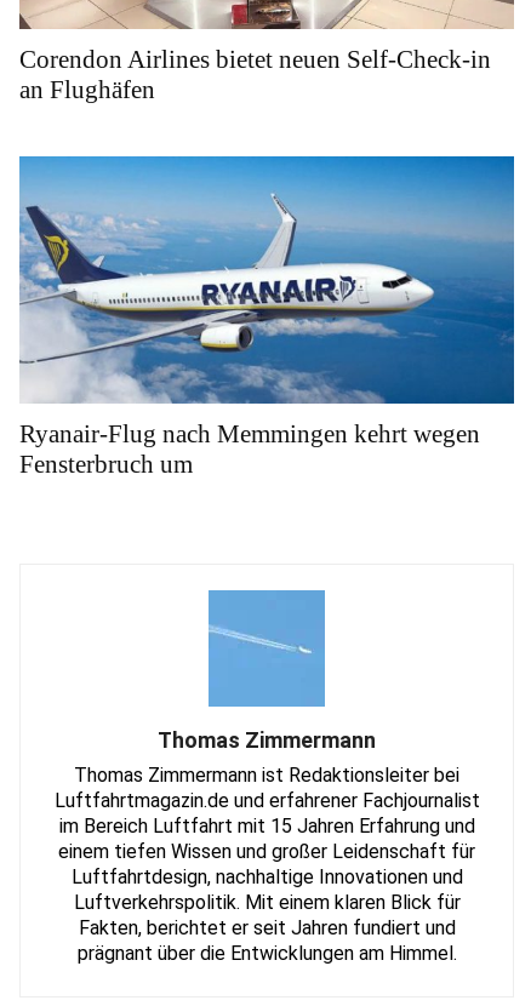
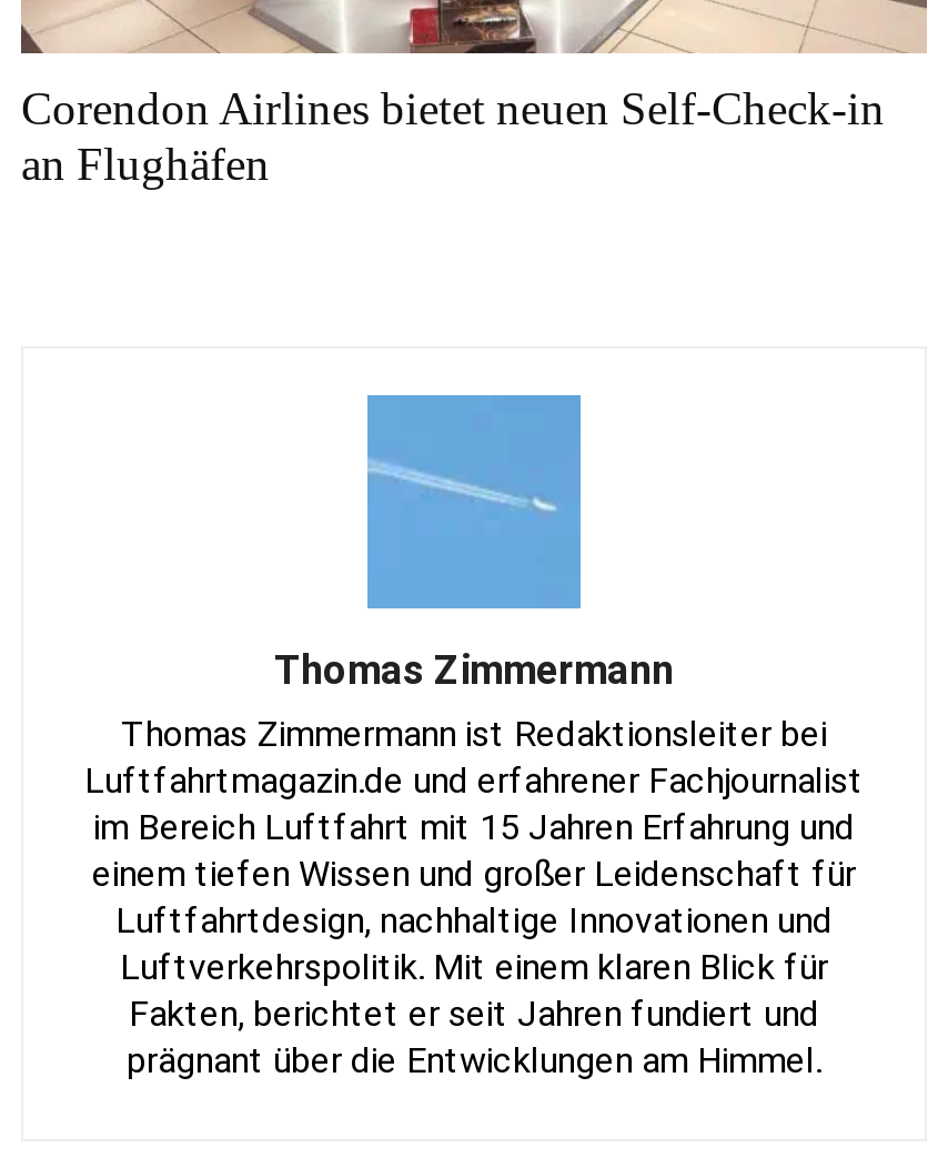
[18,155,515,479] [image] | Ryanair-Flug nach Memmingen kehrt wegen | Fensterbruch um -> none

